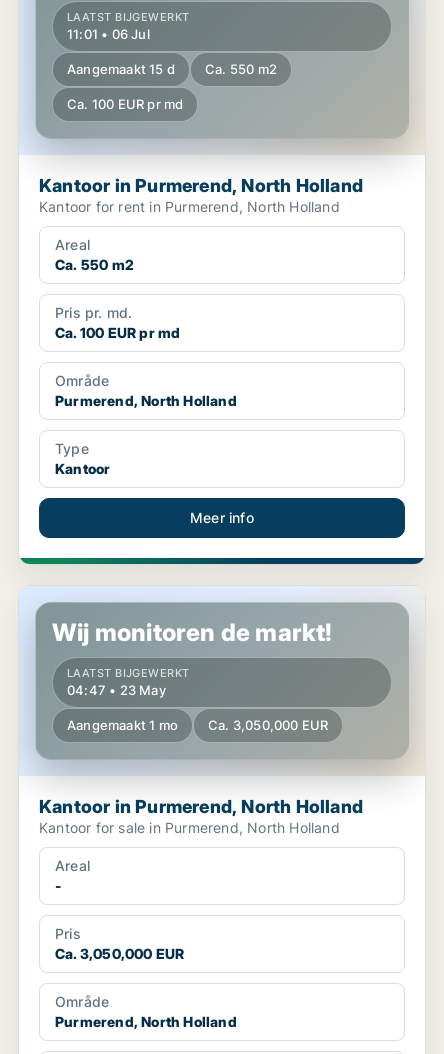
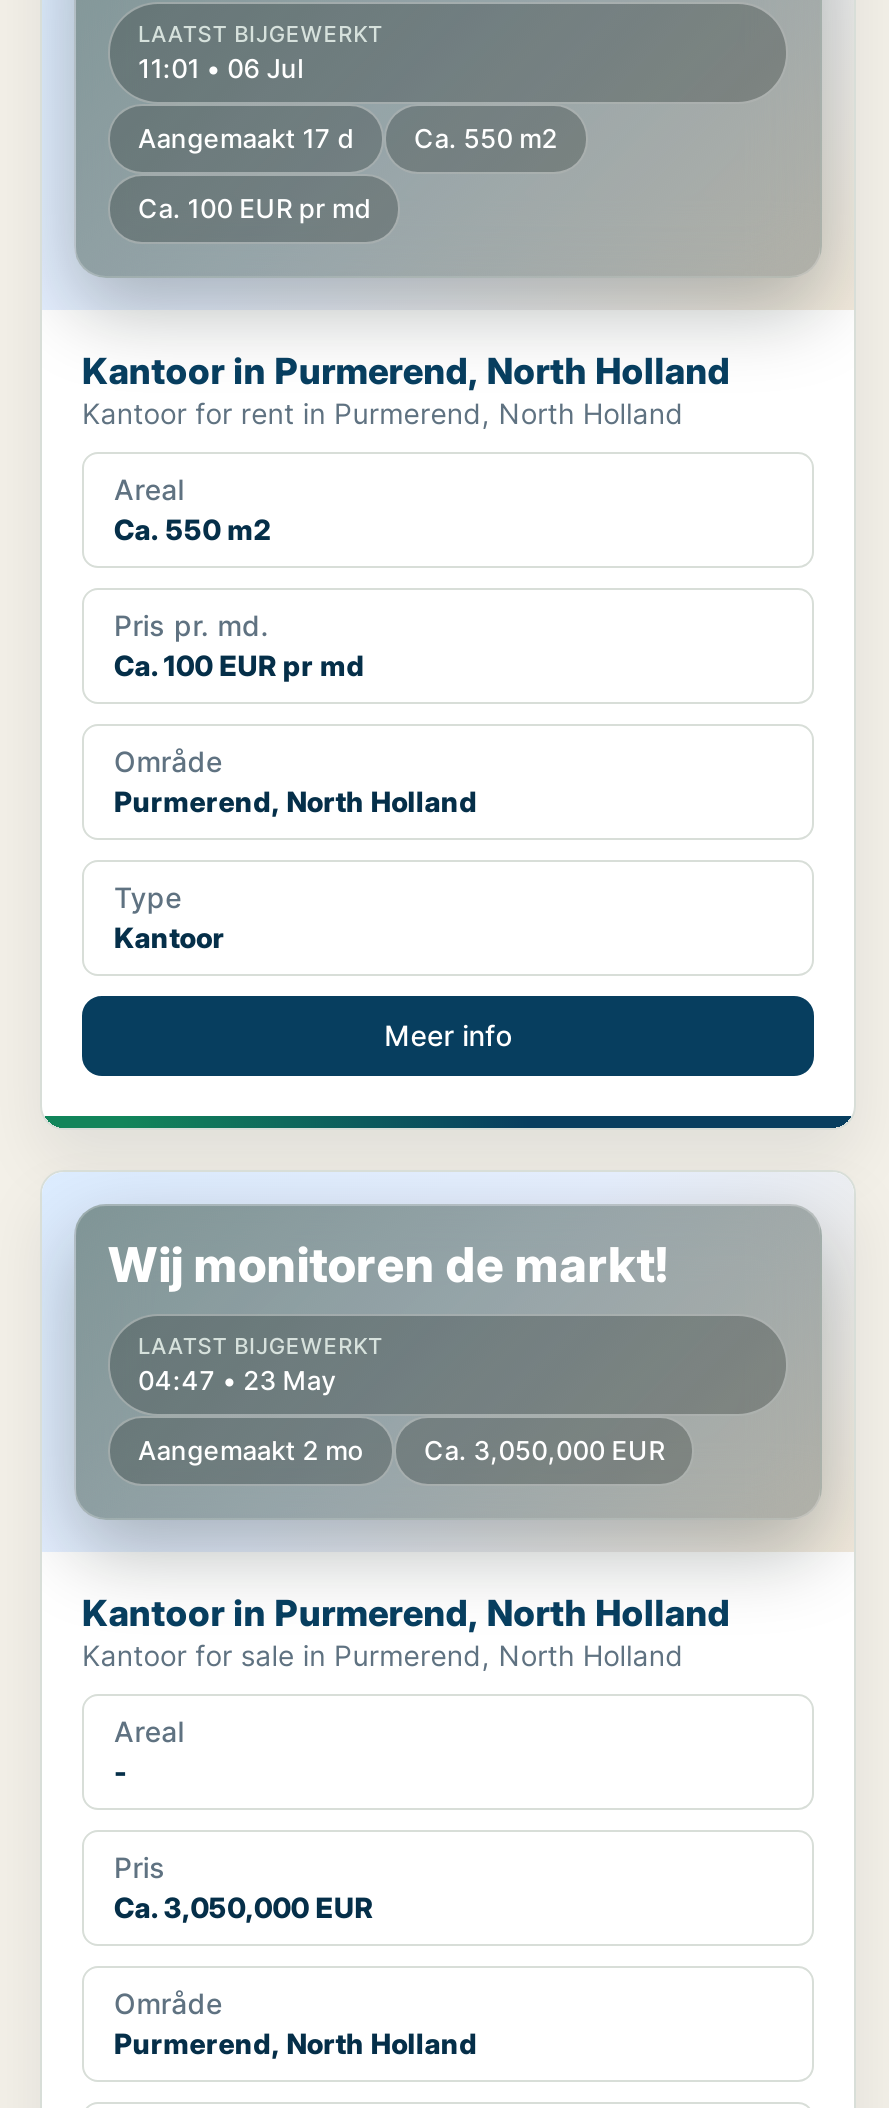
[67,61,277,77] Aangemaakt 15 d Ca. 550 m2 -> [138,122,558,154] Aangemaakt 17 d Ca. 550 m2
[67,717,178,733] Aangemaakt 1 mo -> [138,1434,364,1466] Aangemaakt 2 mo

